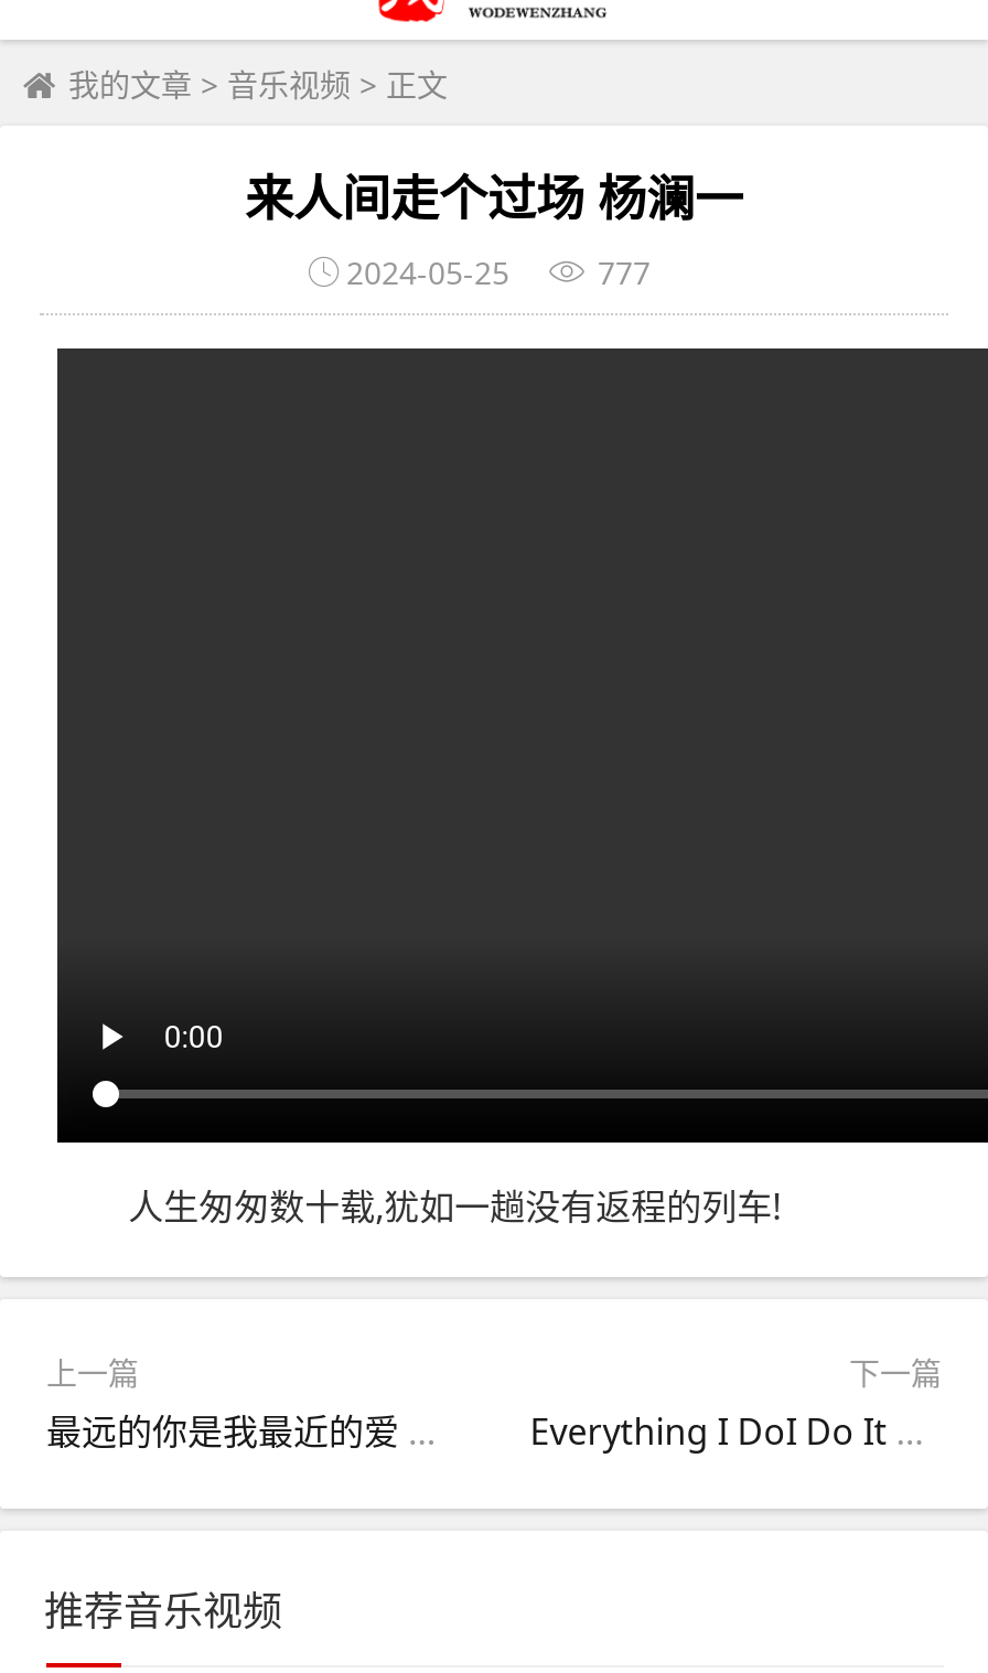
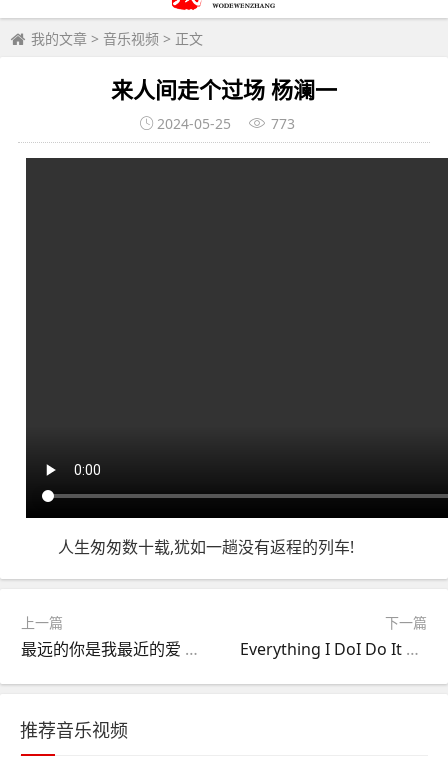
[598,251,651,293] 777 -> [271,114,295,133] 773

